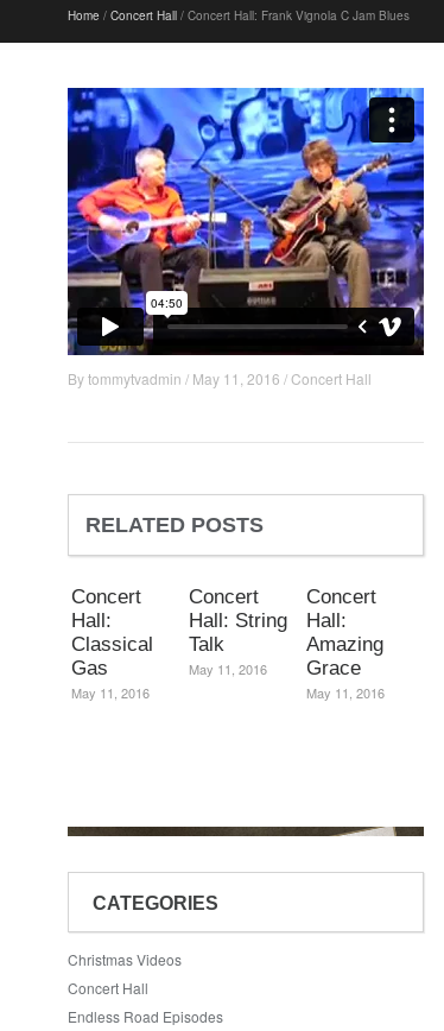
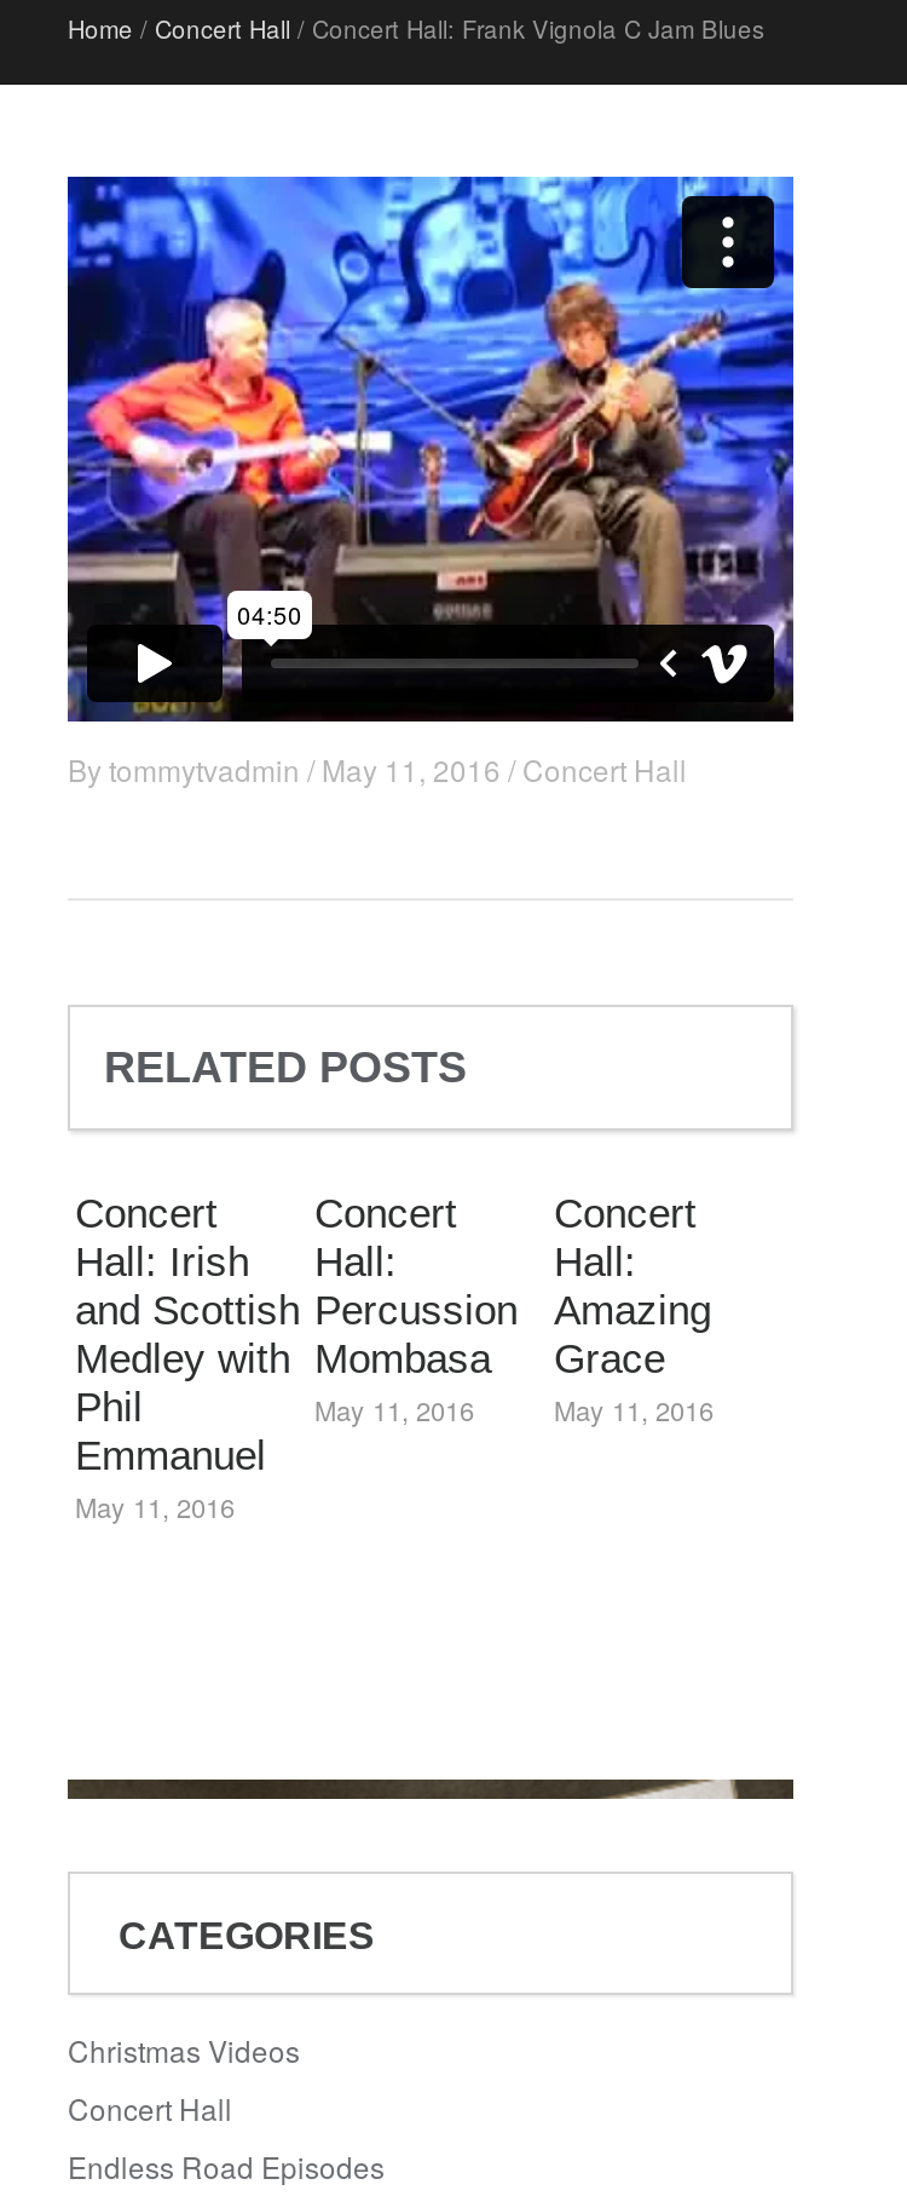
[71,610,153,680] Hall: | Classical | Gas -> [75,1240,300,1480] Hall: Irish | and Scottish | Medley with | Phil | Emmanuel
[189,610,287,656] Hall: String | Talk -> [314,1240,518,1383] Hall: | Percussion | Mombasa

